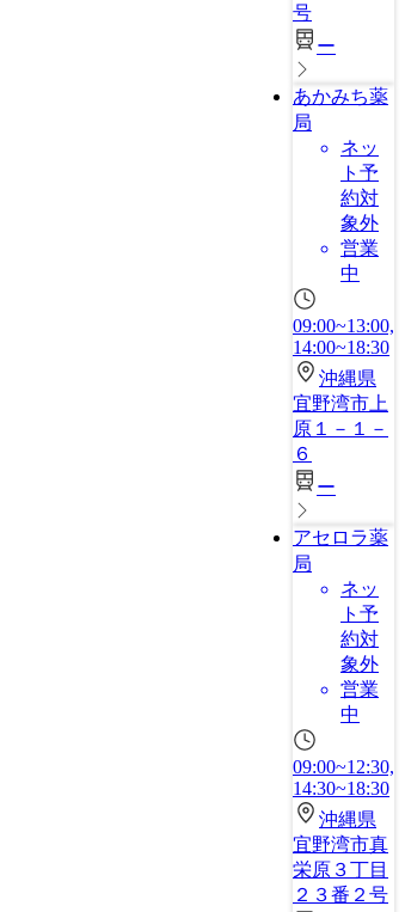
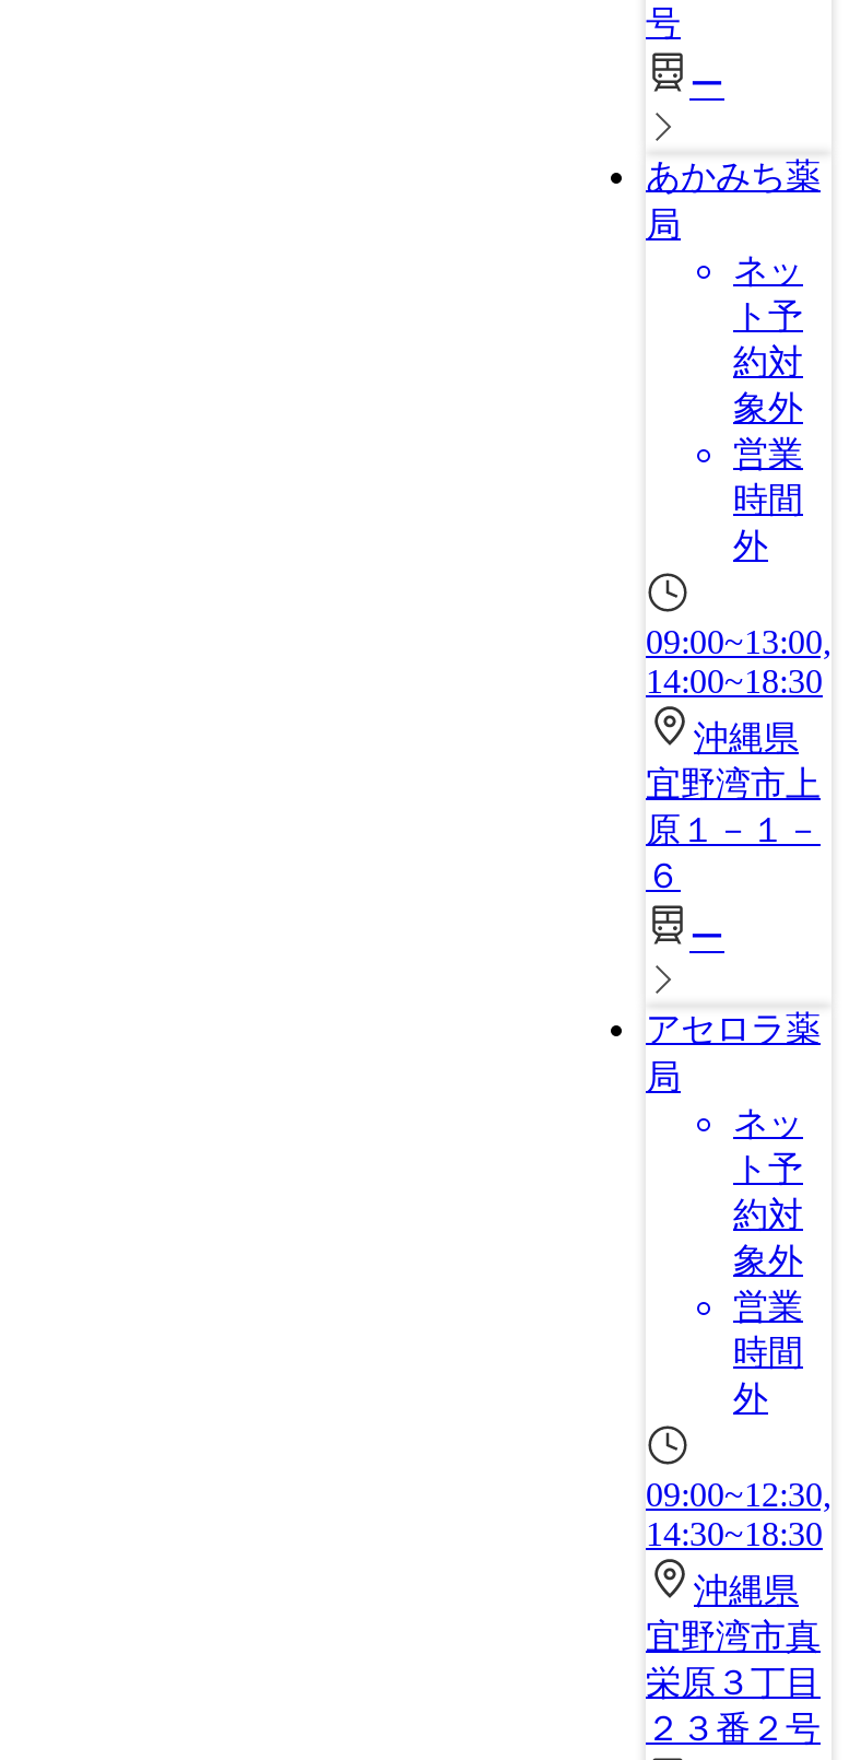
[340,263,360,283] 中 -> [733,481,803,564] 時間 | 外
[340,704,360,724] 中 -> [733,1334,803,1417] 時間 | 外

